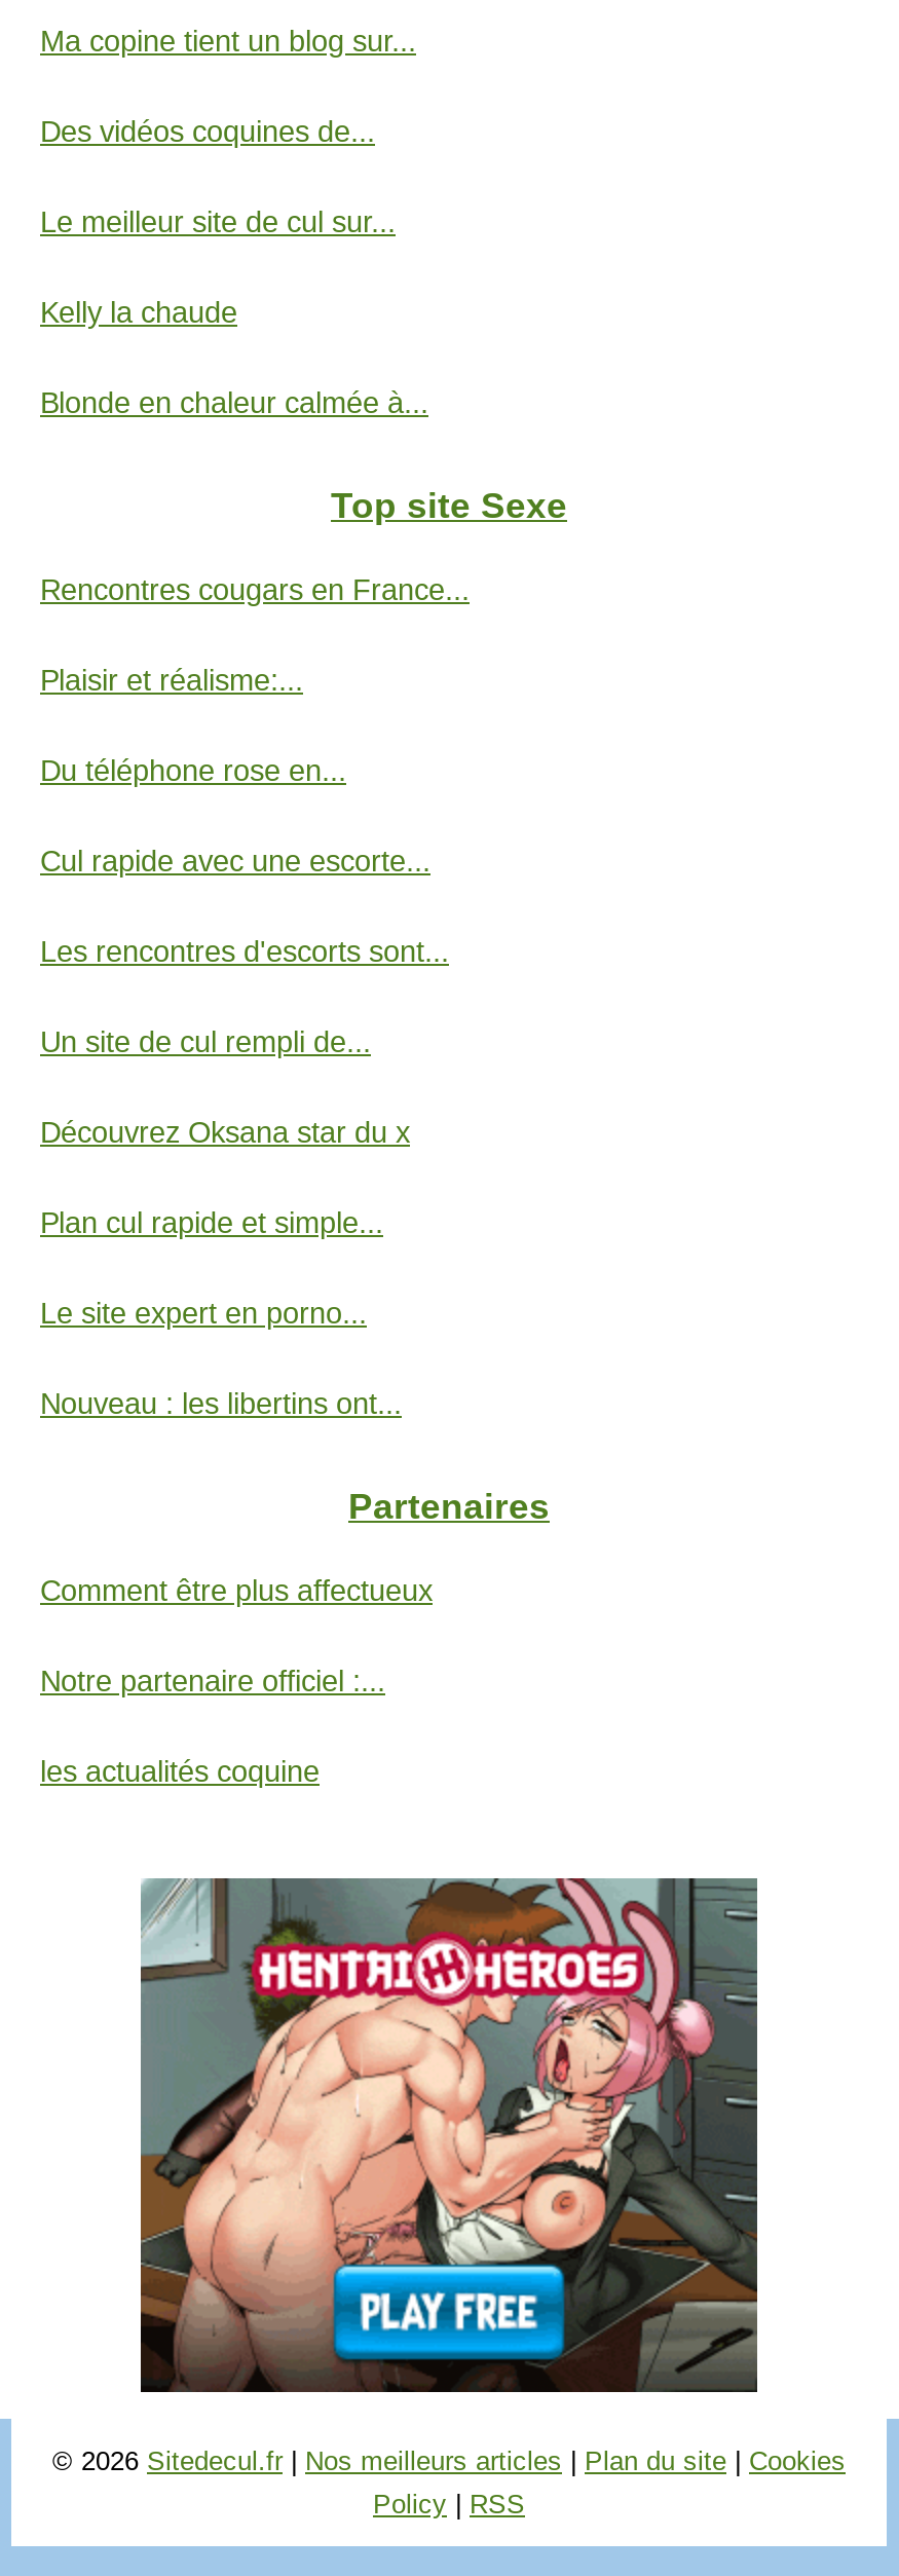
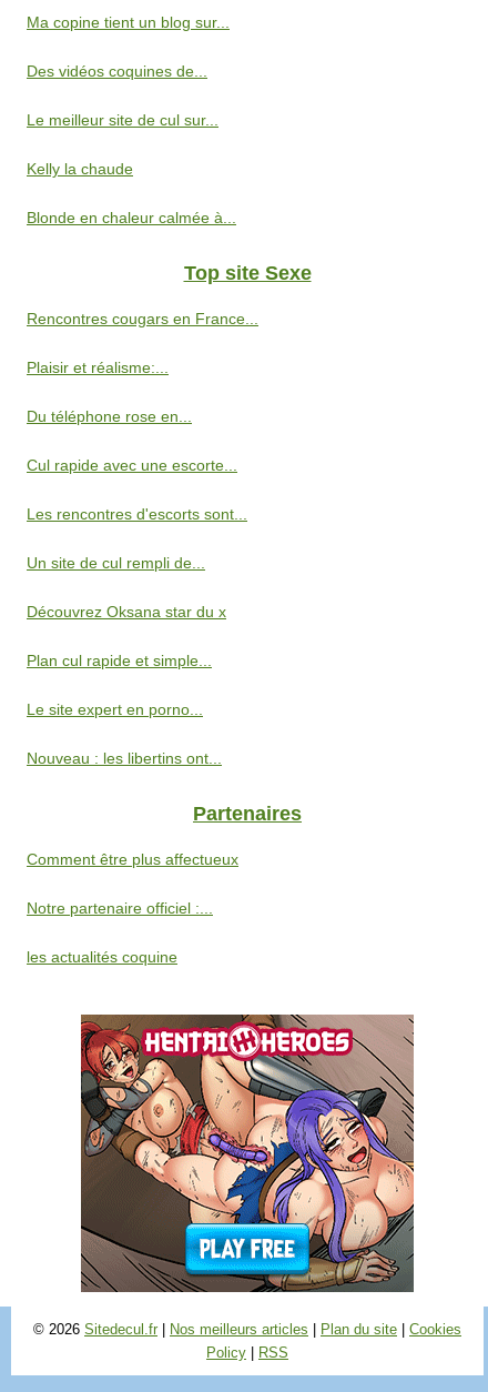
[139,1876,759,2394] [image] -> [80,1013,415,1293] [image]

